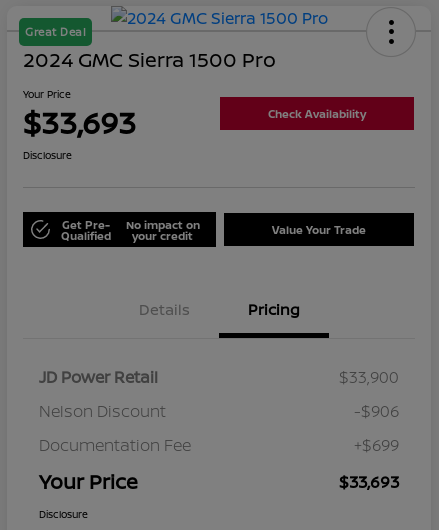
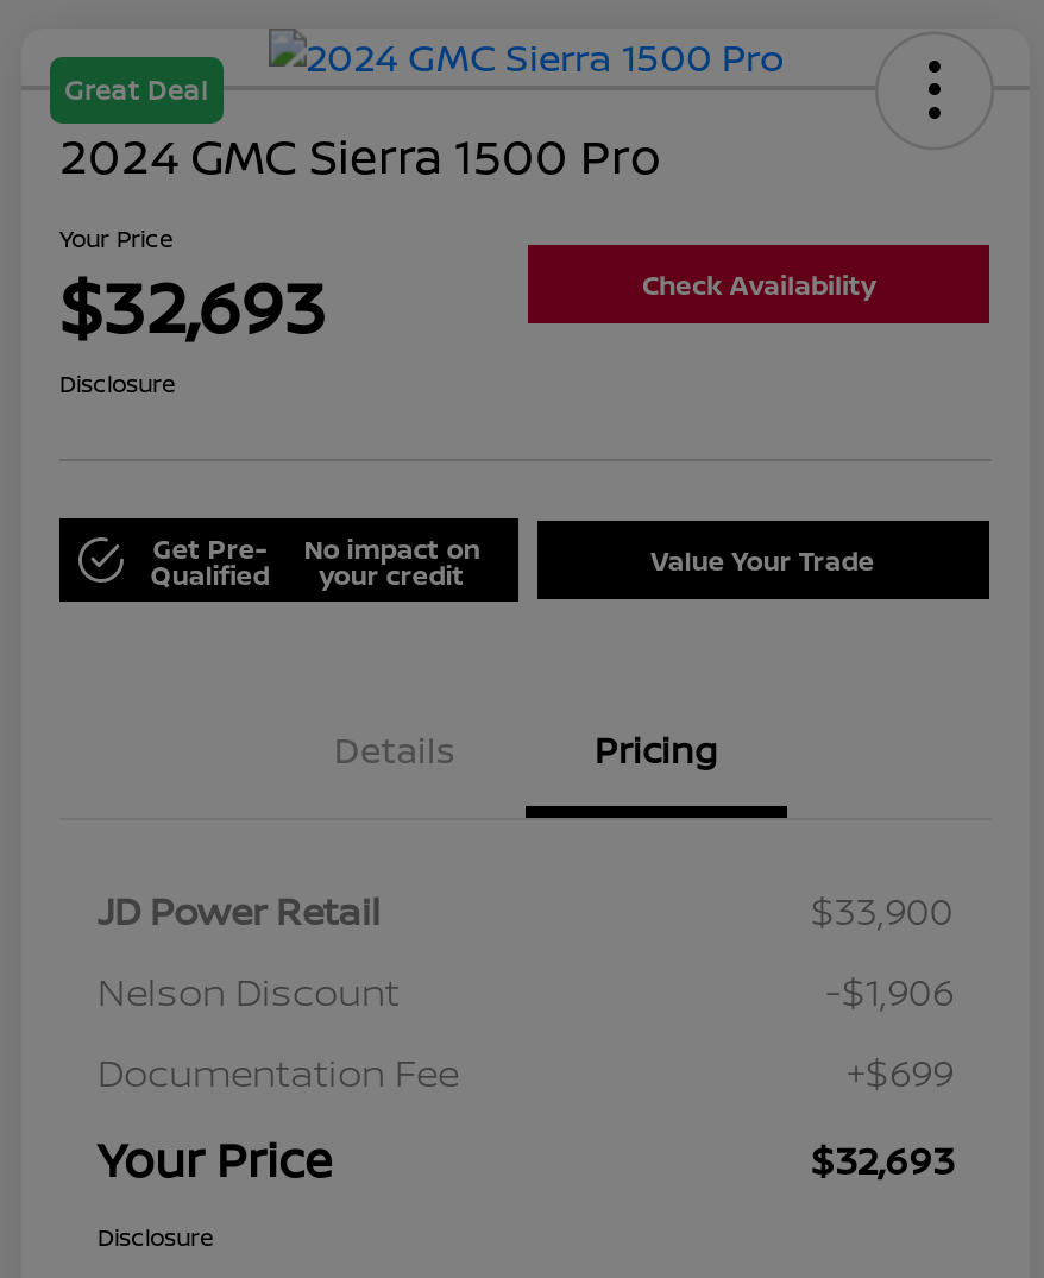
[23,102,136,143] $33,693 -> [59,257,326,355] $32,693
[354,400,399,422] -$906 -> [825,966,954,1018] -$1,906
[339,471,399,493] $33,693 -> [811,1135,954,1187] $32,693

